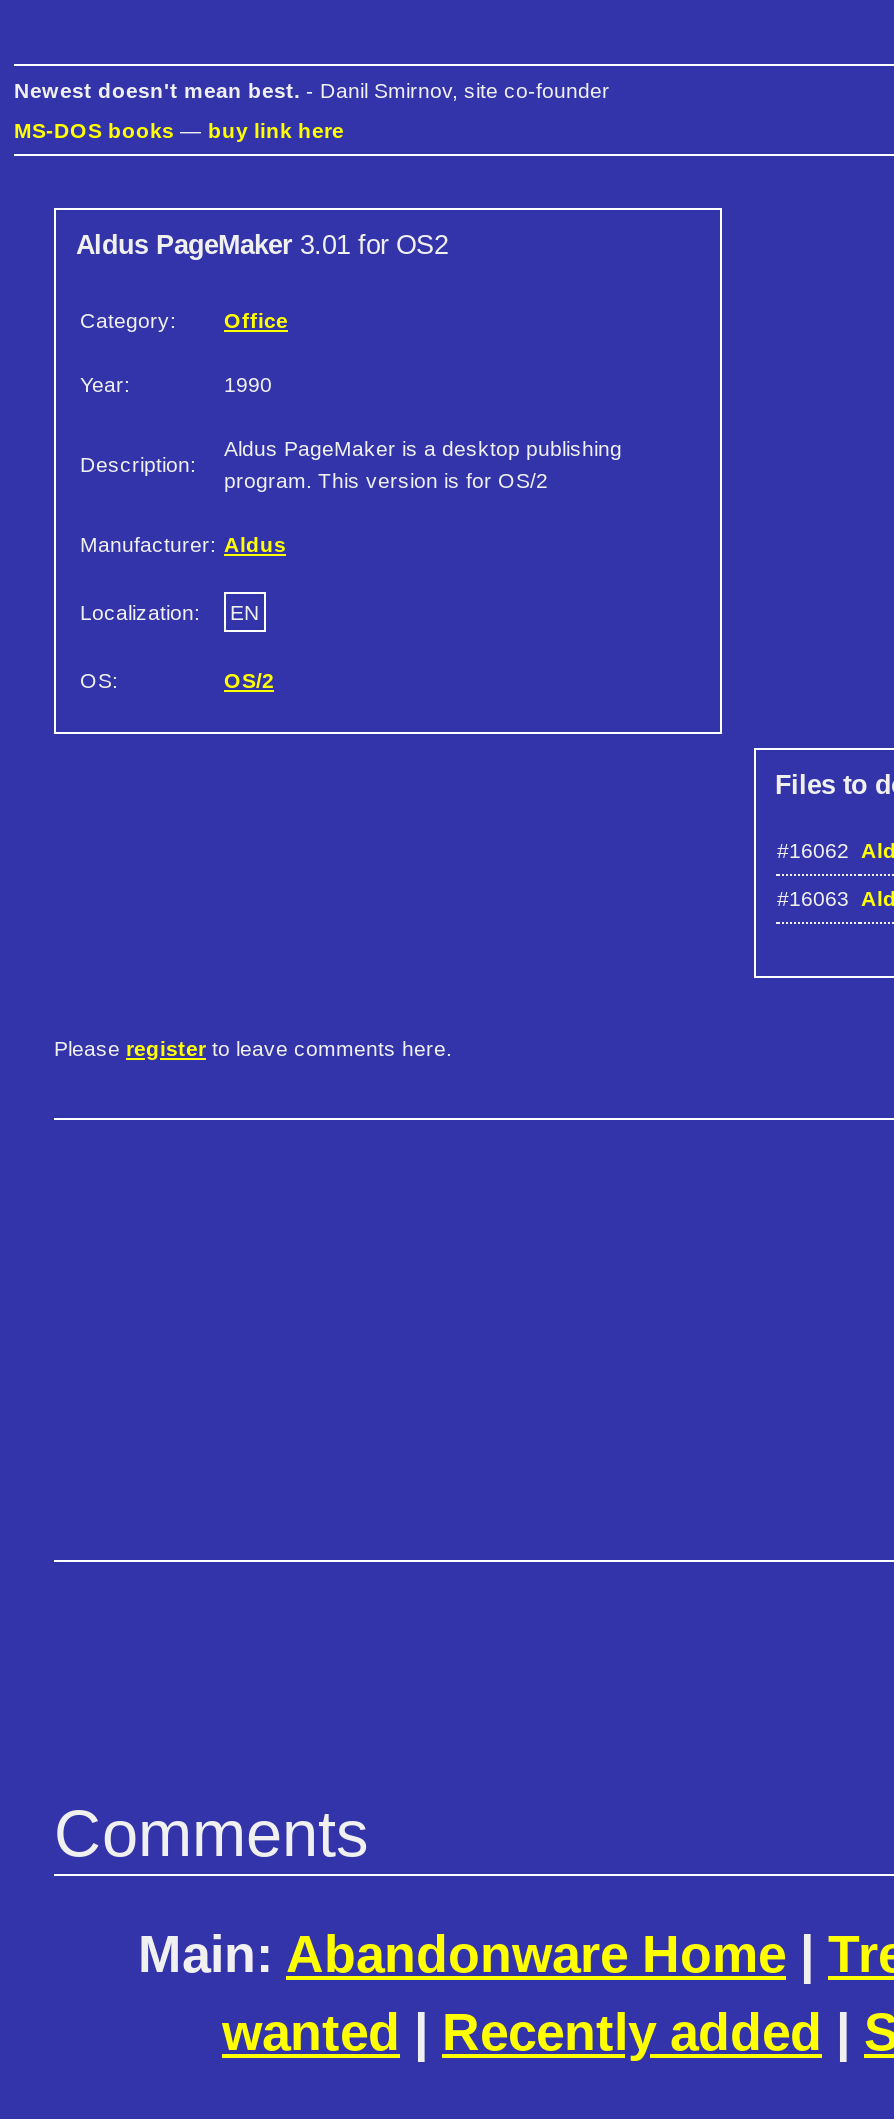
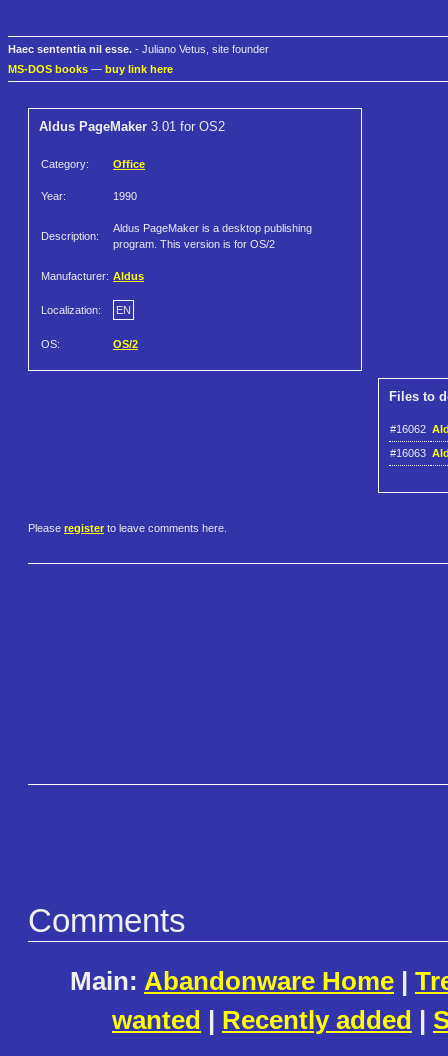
[14,78,610,102] Newest doesn't mean best. - Danil Smirnov, site co-founder -> [8,43,269,55] Haec sententia nil esse. - Juliano Vetus, site founder

